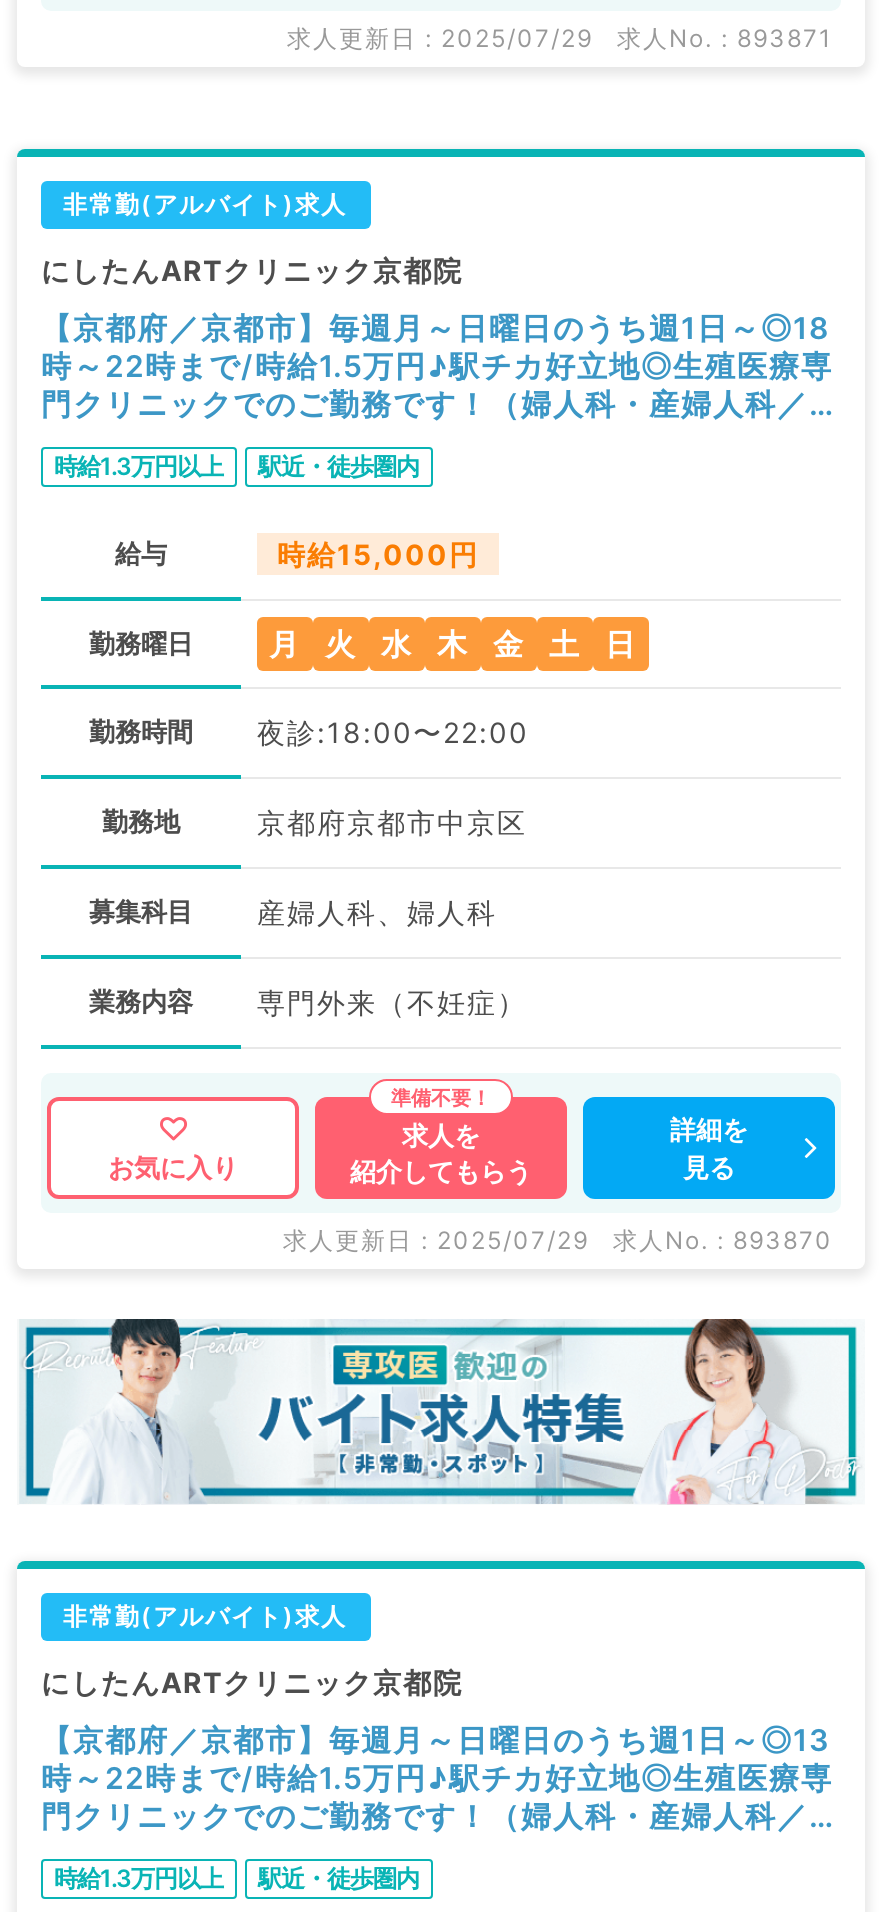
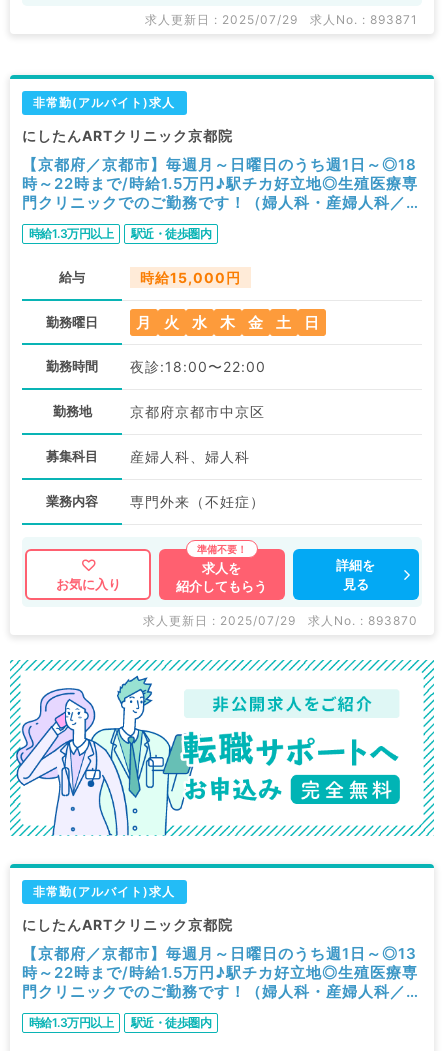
[25,1317,855,1505] [image] -> [9,659,435,837] [image]

